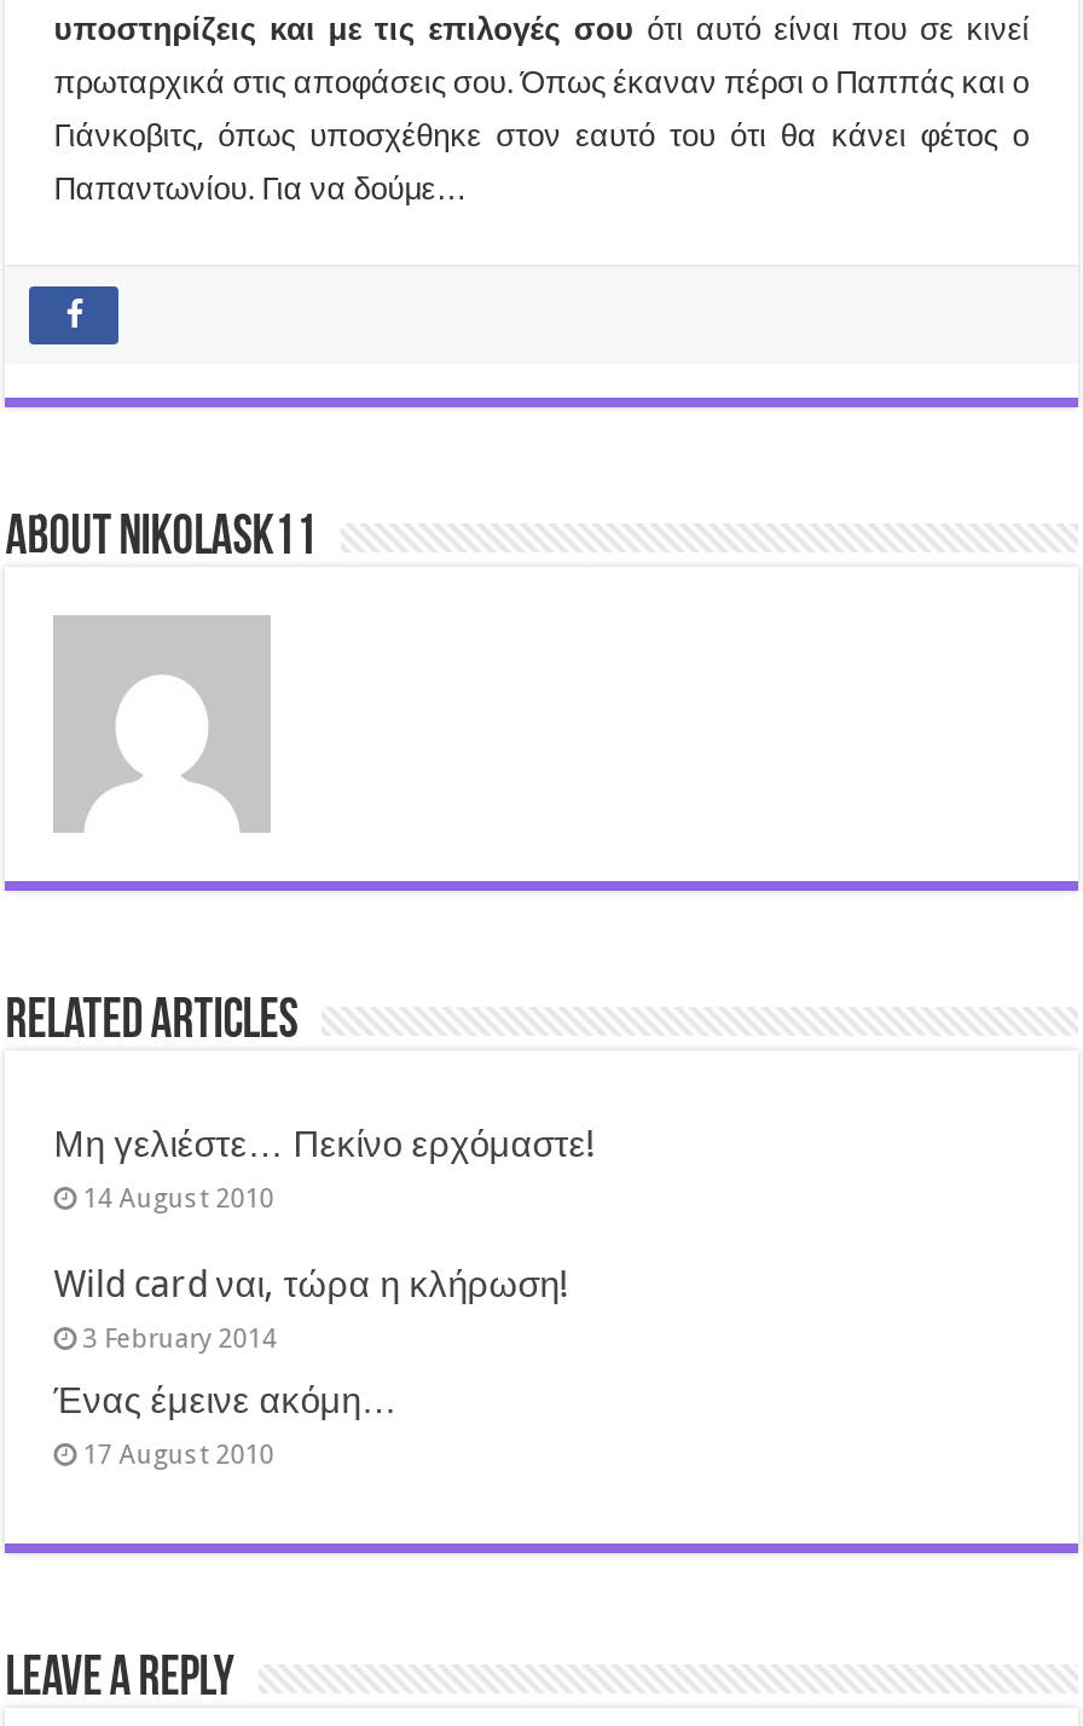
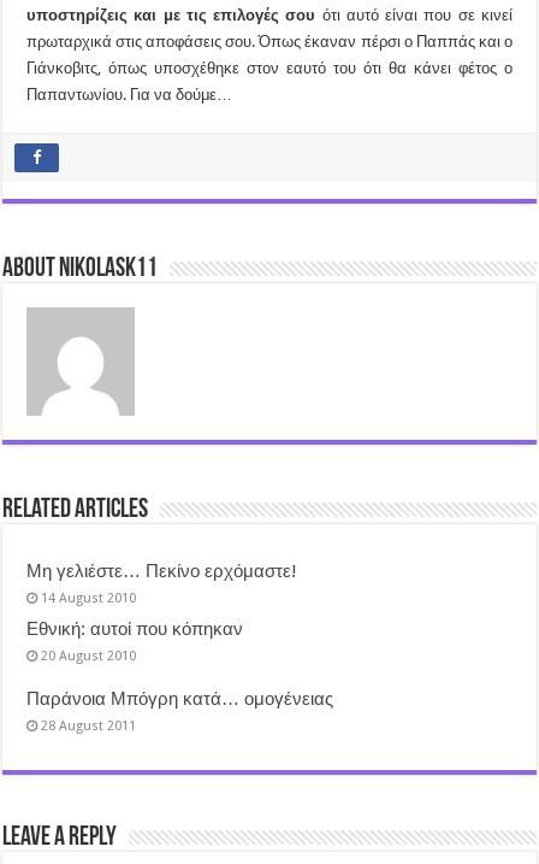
[54,1263,571,1355] Wild card ναι, τώρα η κλήρωση! | 3 February 2014 -> [27,618,243,664] Εθνική: αυτοί που κόπηκαν | 20 August 2010
[54,1379,397,1471] Ένας έμεινε ακόμη… | 17 August 2010 -> [27,688,334,734] Παράνοια Μπόγρη κατά… ομογένειας | 28 August 2011

